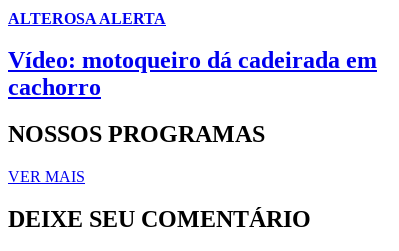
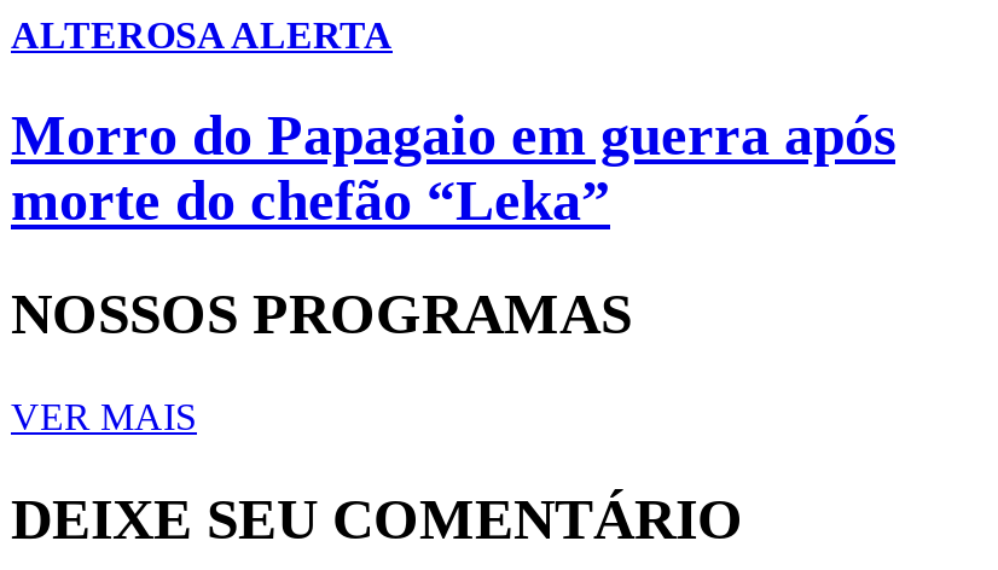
[8,47,377,100] Vídeo: motoqueiro dá cadeirada em | cachorro -> [11,105,895,233] Morro do Papagaio em guerra após | morte do chefão “Leka”

